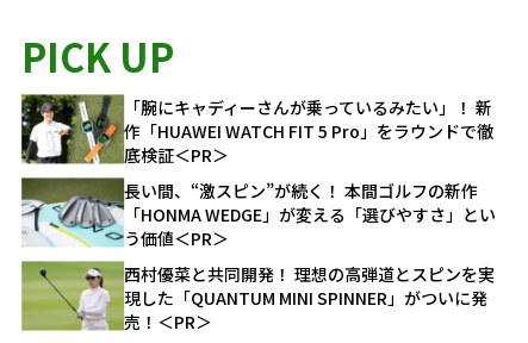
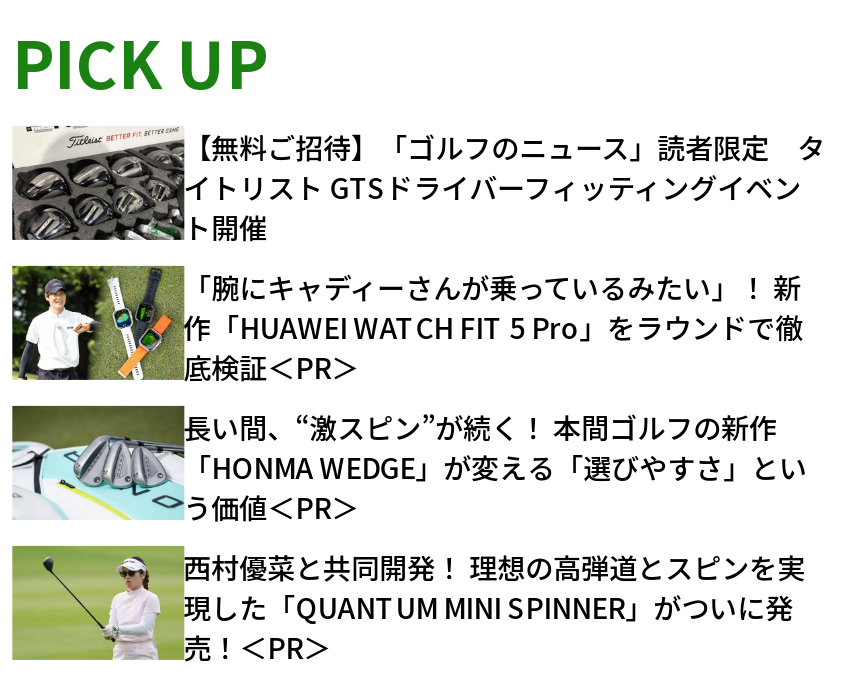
none -> [10,126,825,246] [image] | 【無料ご招待】「ゴルフのニュース」読者限定 タ | イトリスト GTSドライバーフィッティングイベン | ト開催

